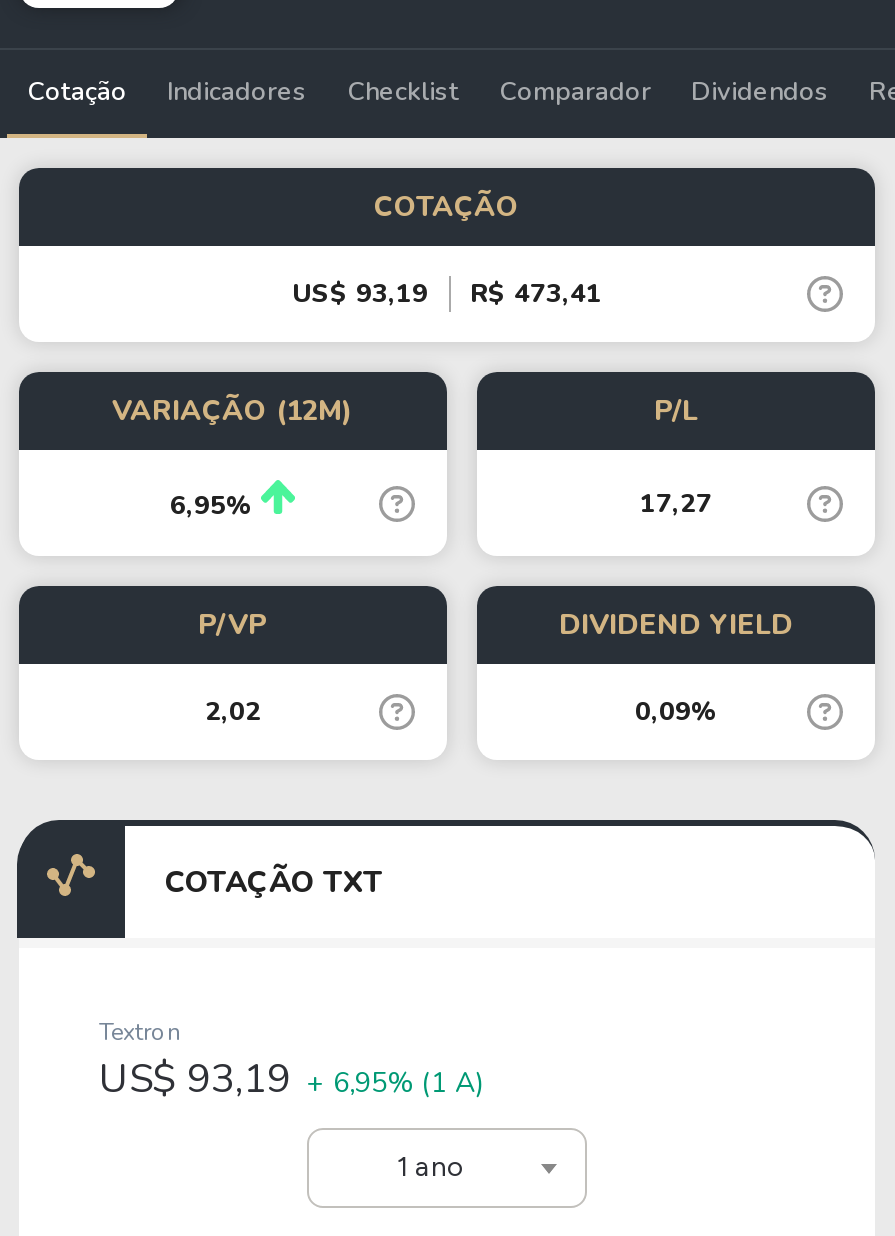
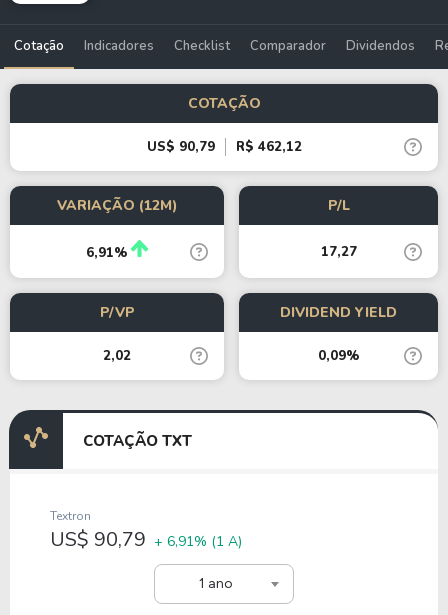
[292,276,428,312] US$ 93,19 -> [146,138,214,156] US$ 90,79
[470,276,602,312] R$ 473,41 -> [235,138,301,156] R$ 462,12
[170,488,252,524] 6,95% -> [85,244,126,262] 6,91%
[99,1052,483,1106] US$ 93,19 + 6,95% (1 A) -> [50,526,242,553] US$ 90,79 + 6,91% (1 A)

